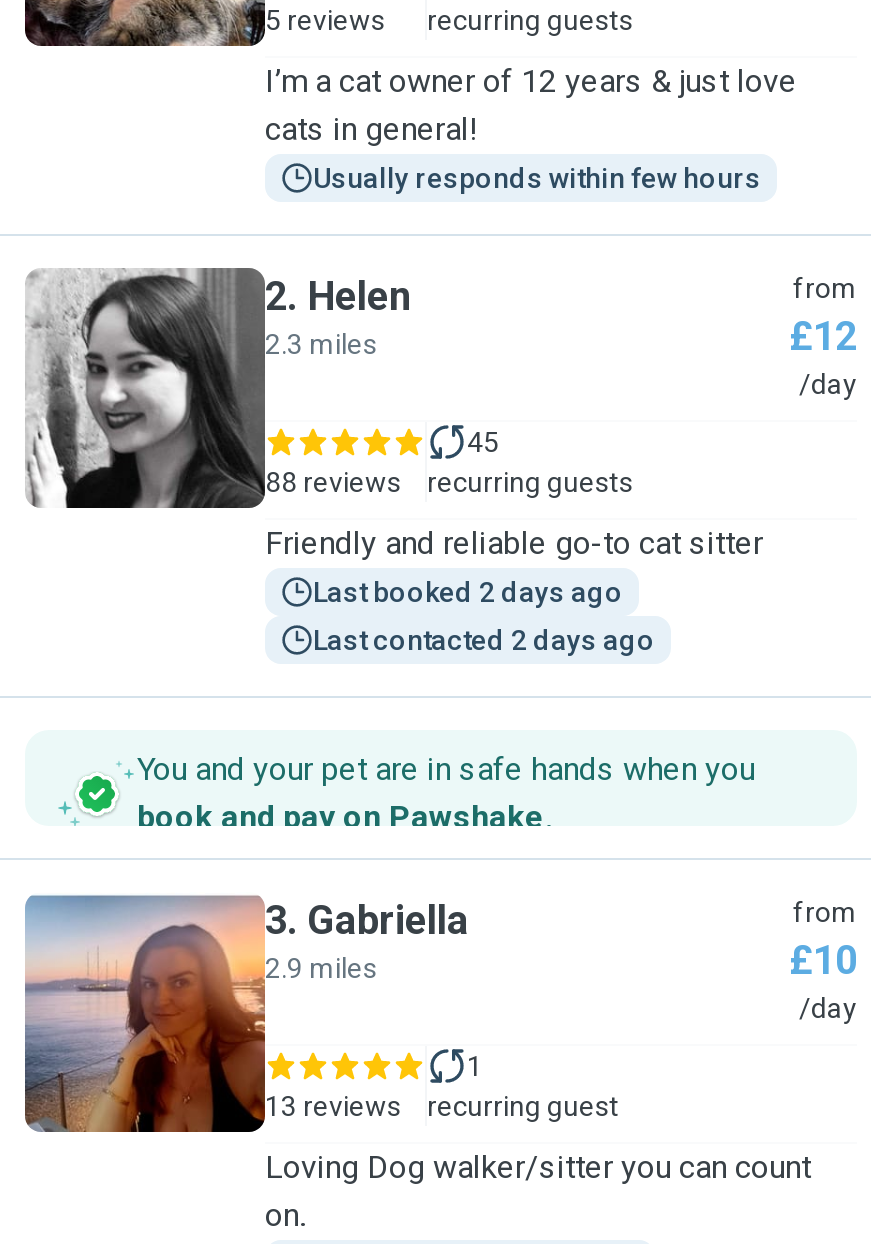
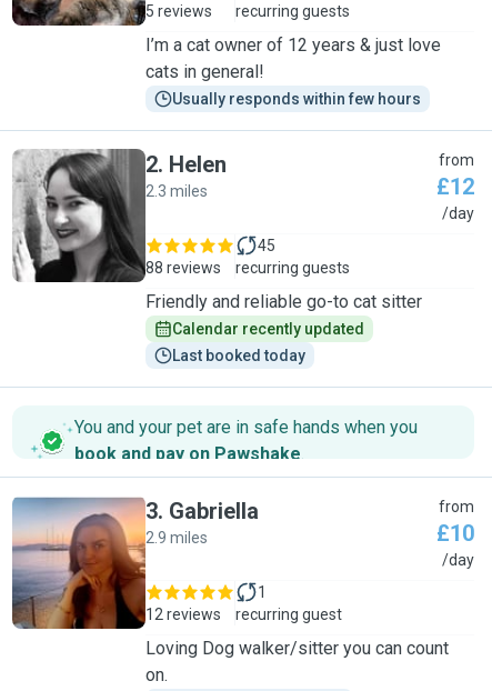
[313,576,623,608] Last booked 2 days ago -> [172,320,364,338] Calendar recently updated
[313,624,655,656] Last contacted 2 days ago -> [172,347,305,364] Last booked today
[265,1090,619,1122] 13 reviews recurring guest -> [145,605,342,623] 12 reviews recurring guest

